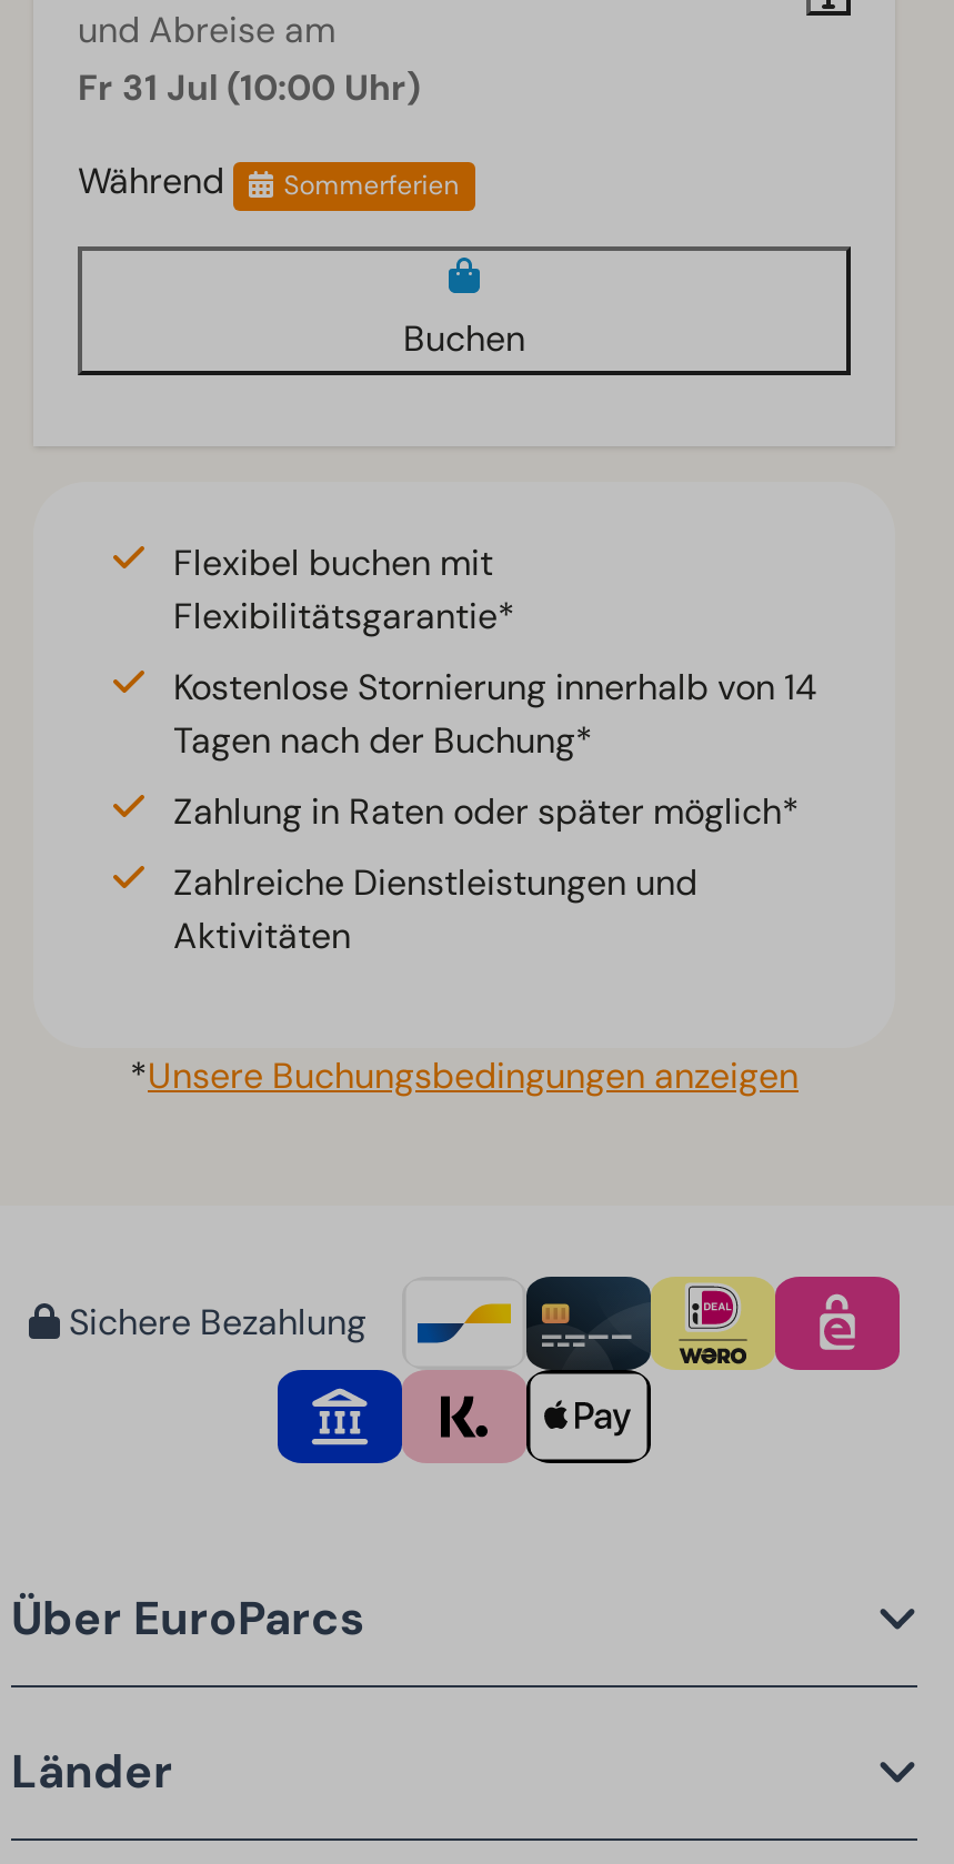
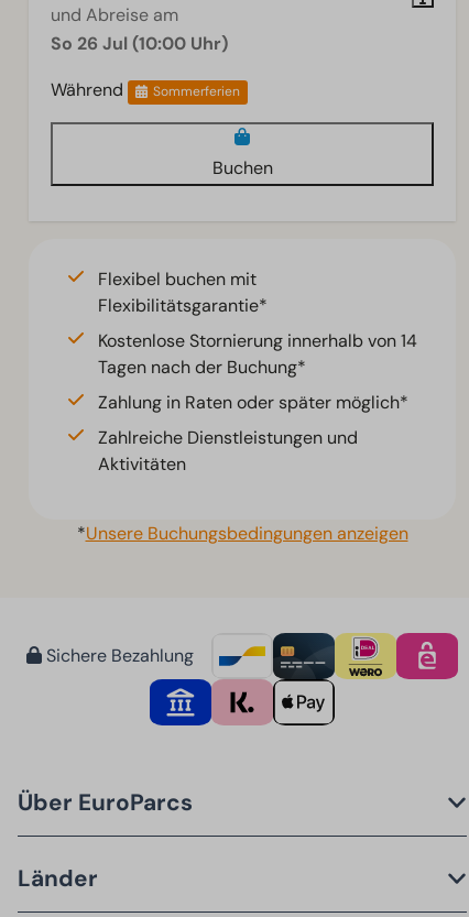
[78,64,420,111] Fr 31 Jul (10:00 Uhr) -> [51,32,228,55] So 26 Jul (10:00 Uhr)

